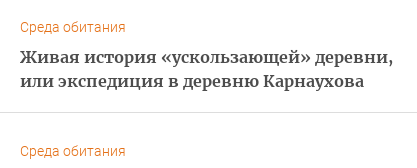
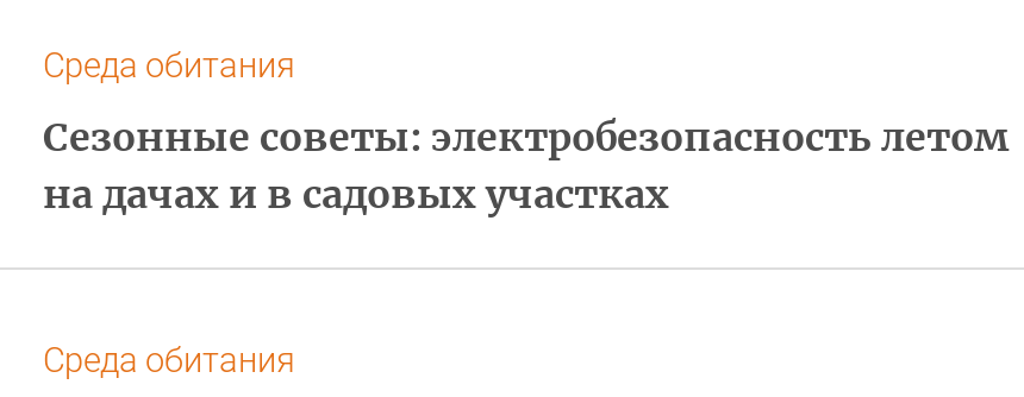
[20,47,393,91] Живая история «ускользающей» деревни, | или экспедиция в деревню Карнаухова -> [43,113,1010,218] Сезонные советы: электробезопасность летом | на дачах и в садовых участках

